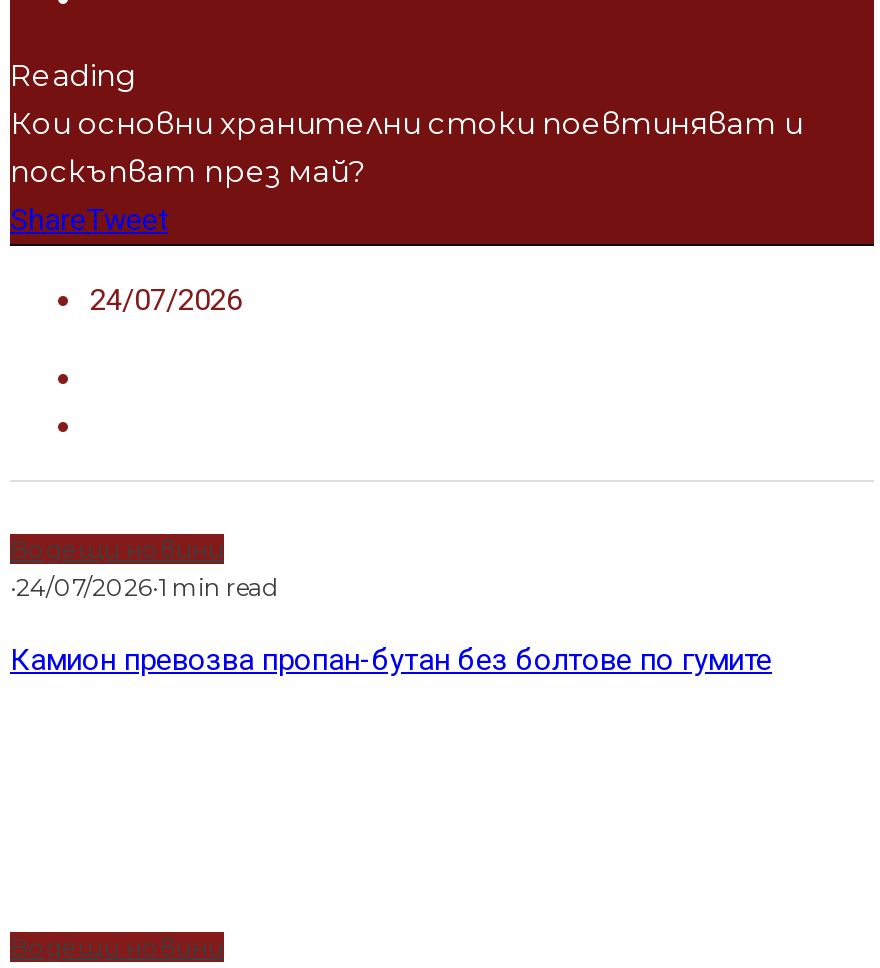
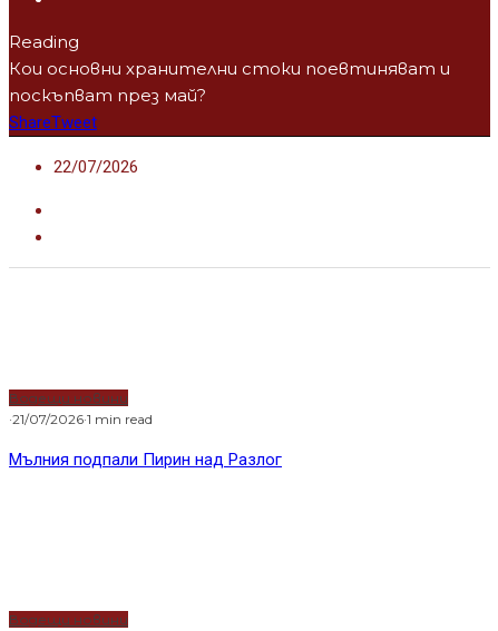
[90,282,242,318] 24/07/2026 -> [53,157,138,177] 22/07/2026
[10,572,276,602] ·24/07/2026·1 min read -> [9,411,153,427] ·21/07/2026·1 min read
[10,642,772,678] Камион превозва пропан-бутан без болтове по гумите -> [9,450,282,470] Мълния подпали Пирин над Разлог

